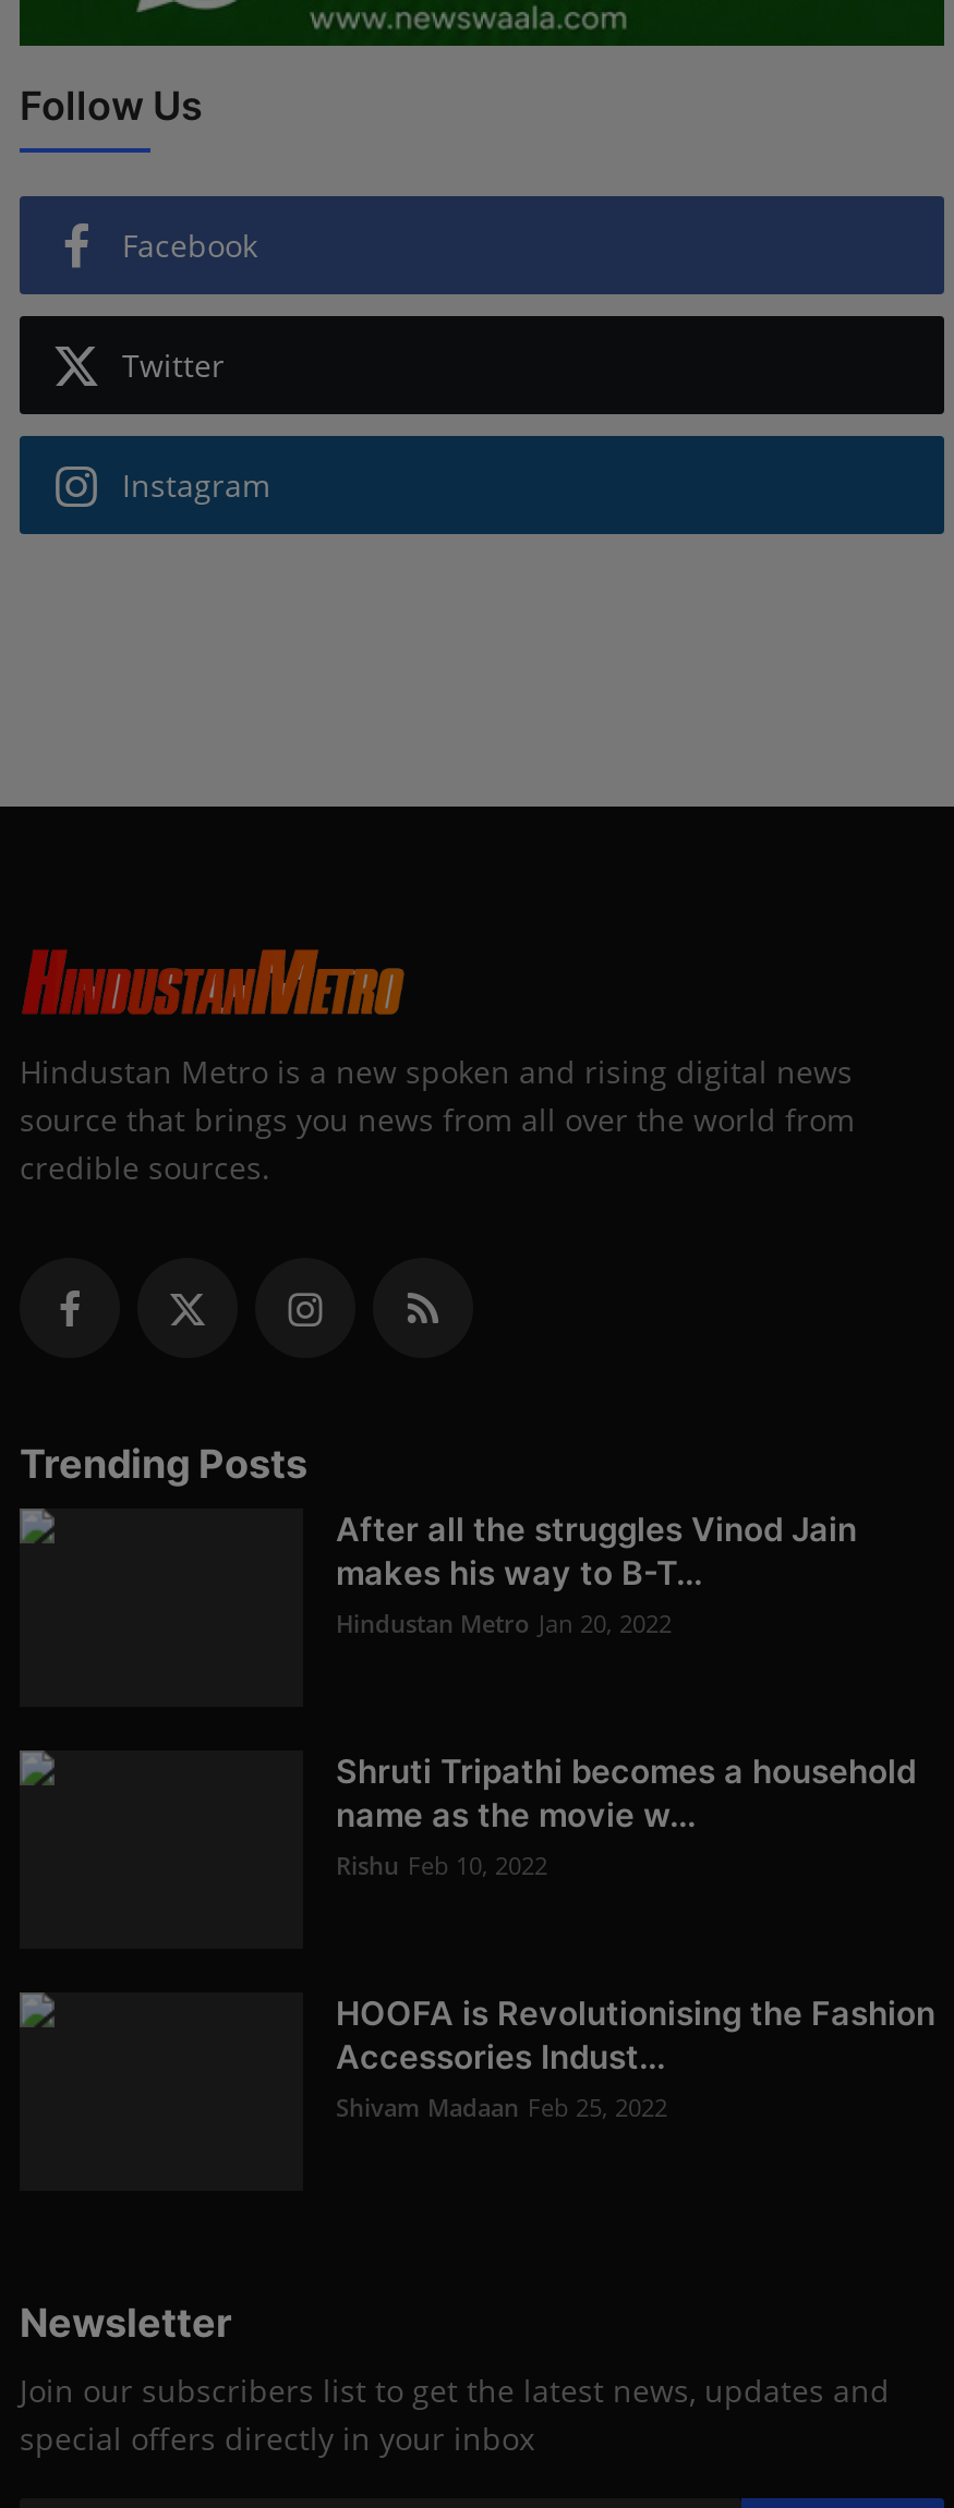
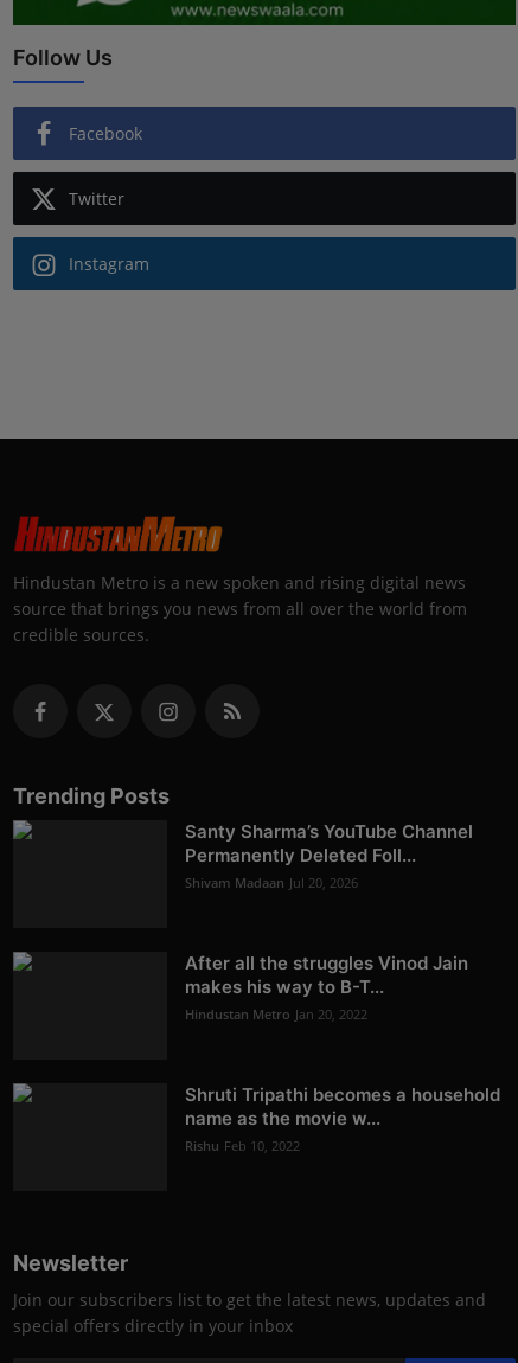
none -> [185,821,473,892] Santy Sharma’s YouTube Channel | Permanently Deleted Foll... | Shivam Madaan Jul 20, 2026
moved [336,1509,916,1882] -> [185,952,500,1155]: After all the struggles Vinod Jain | makes his way to B-T... | Hindustan Metro Jan 20, 2022 | Shruti Tripathi becomes a household | name as the movie w... | Rishu Feb 10, 2022
[336,1993,935,2124] HOOFA is Revolutionising the Fashion | Accessories Indust... | Shivam Madaan Feb 25, 2022 -> none

